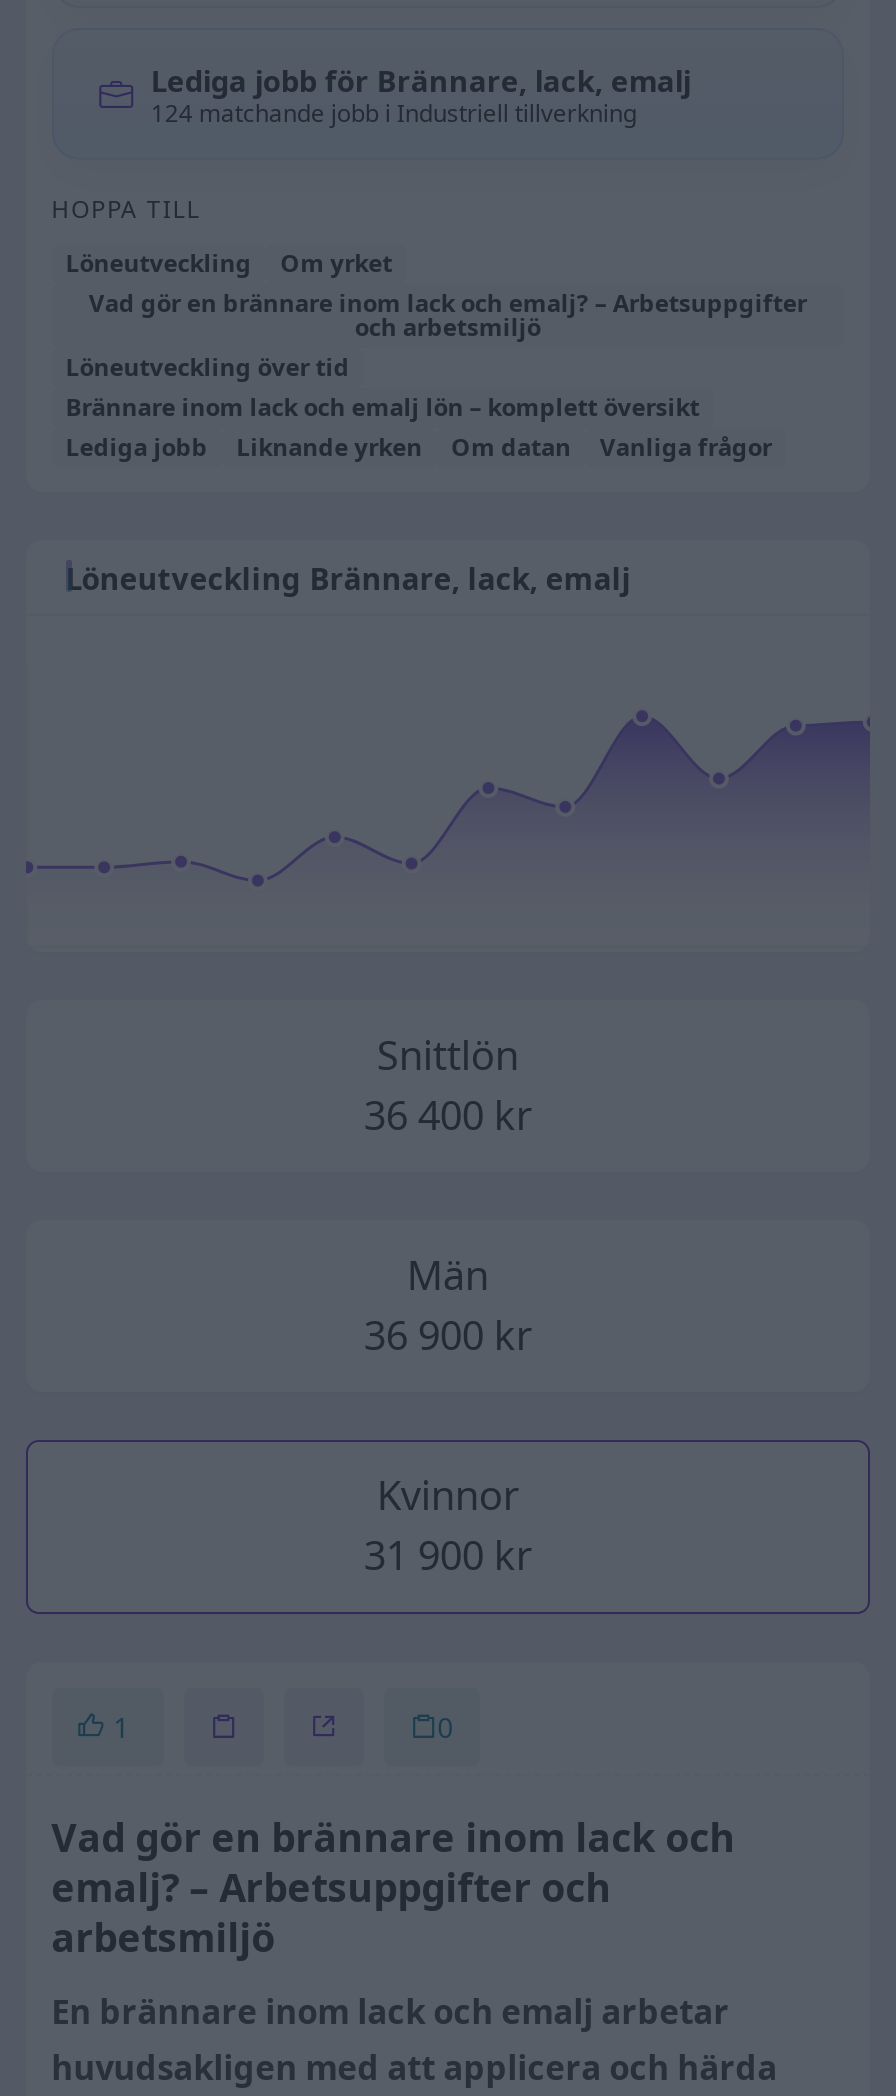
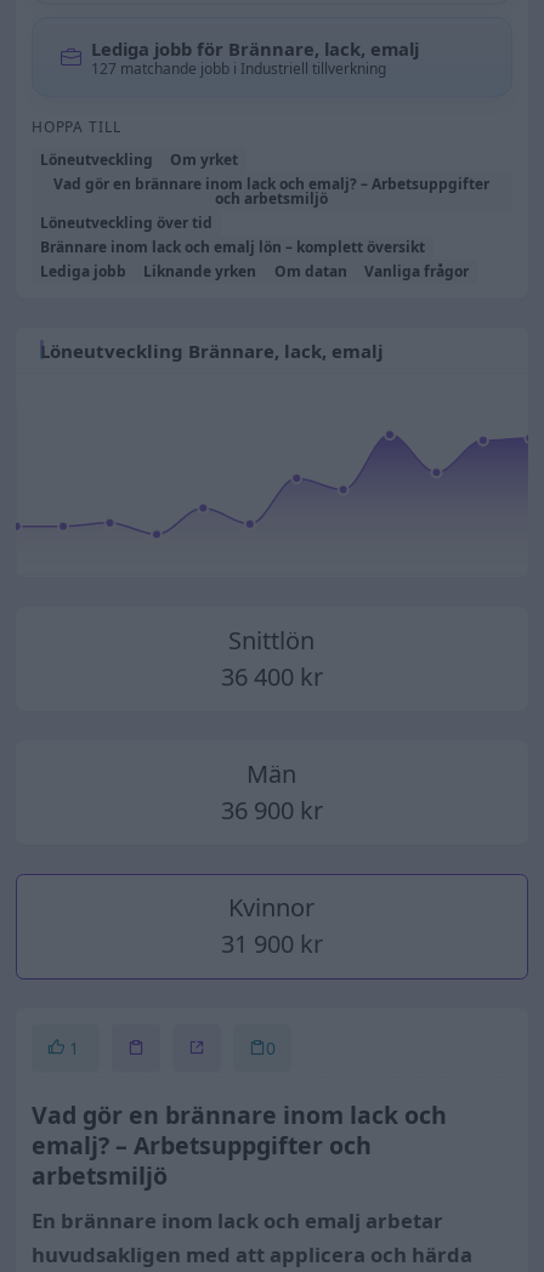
[151,95,637,129] 124 matchande jobb i Industriell tillverkning -> [92,58,387,78] 127 matchande jobb i Industriell tillverkning

